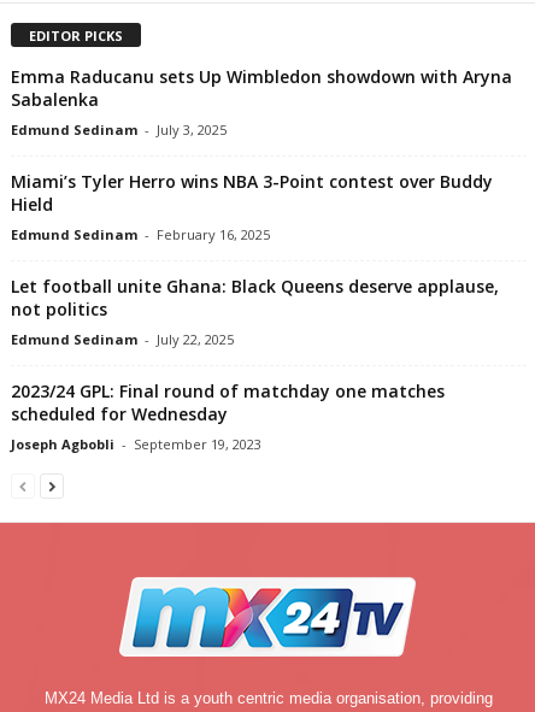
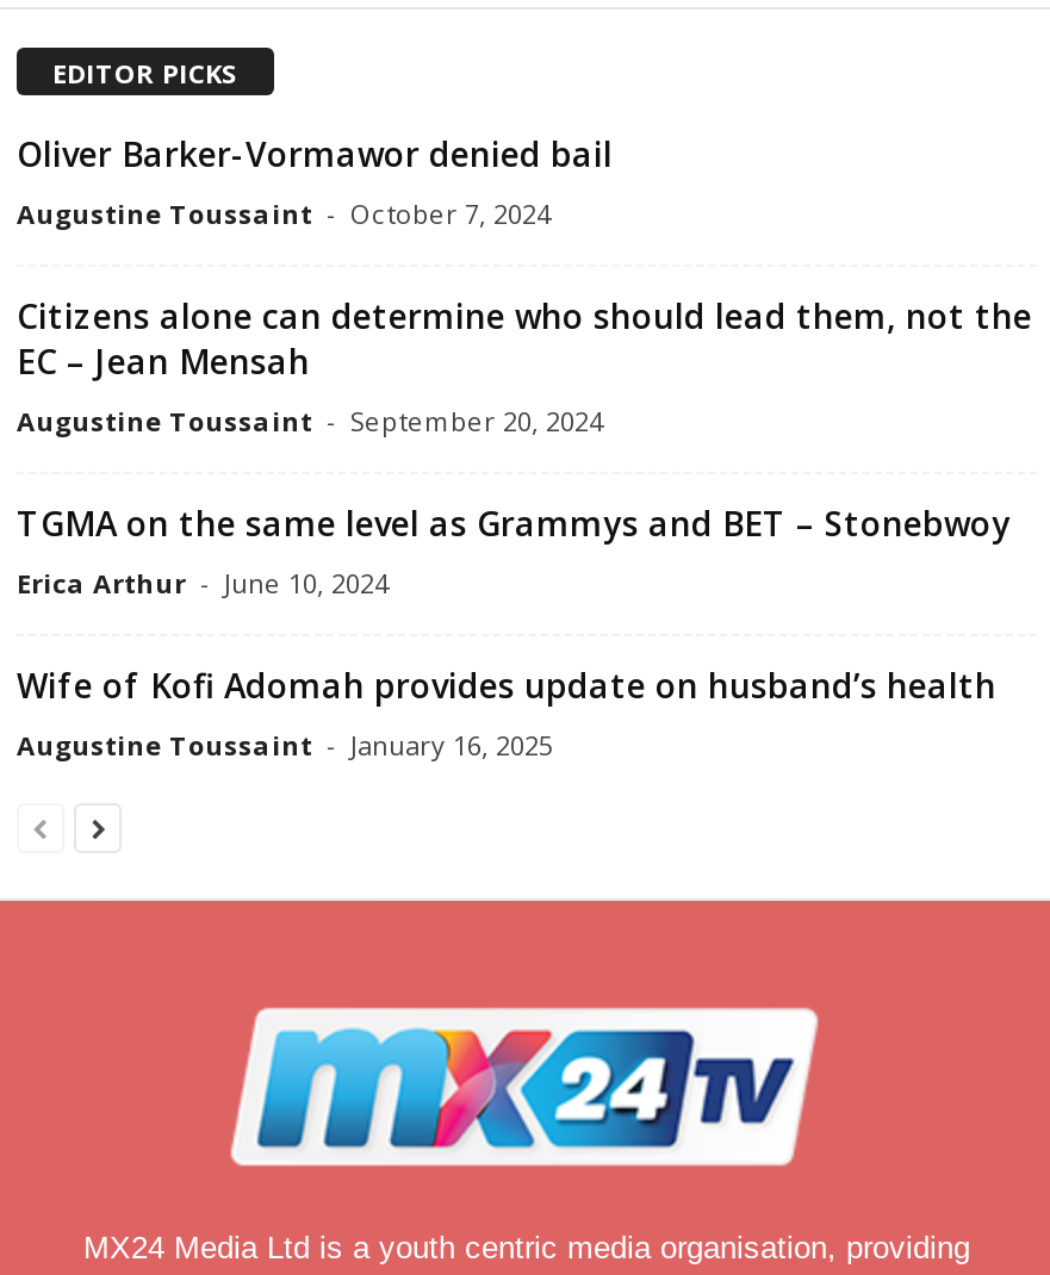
[11,66,512,139] Emma Raducanu sets Up Wimbledon showdown with Aryna | Sabalenka | Edmund Sedinam - July 3, 2025 -> [17,132,613,232] Oliver Barker-Vormawor denied bail | Augustine Toussaint - October 7, 2024
[11,170,493,244] Miami’s Tyler Herro wins NBA 3-Point contest over Buddy | Hield | Edmund Sedinam - February 16, 2025 -> [17,294,1032,439] Citizens alone can determine who should lead them, not the | EC – Jean Mensah | Augustine Toussaint - September 20, 2024
[11,275,499,349] Let football unite Ghana: Black Queens deserve applause, | not politics | Edmund Sedinam - July 22, 2025 -> [17,501,1011,602] TGMA on the same level as Grammys and BET – Stonebwoy | Erica Arthur - June 10, 2024
[11,380,445,453] 2023/24 GPL: Final round of matchday one matches | scheduled for Wednesday | Joseph Agbobli - September 19, 2023 -> [17,663,996,764] Wife of Kofi Adomah provides update on husband’s health | Augustine Toussaint - January 16, 2025

